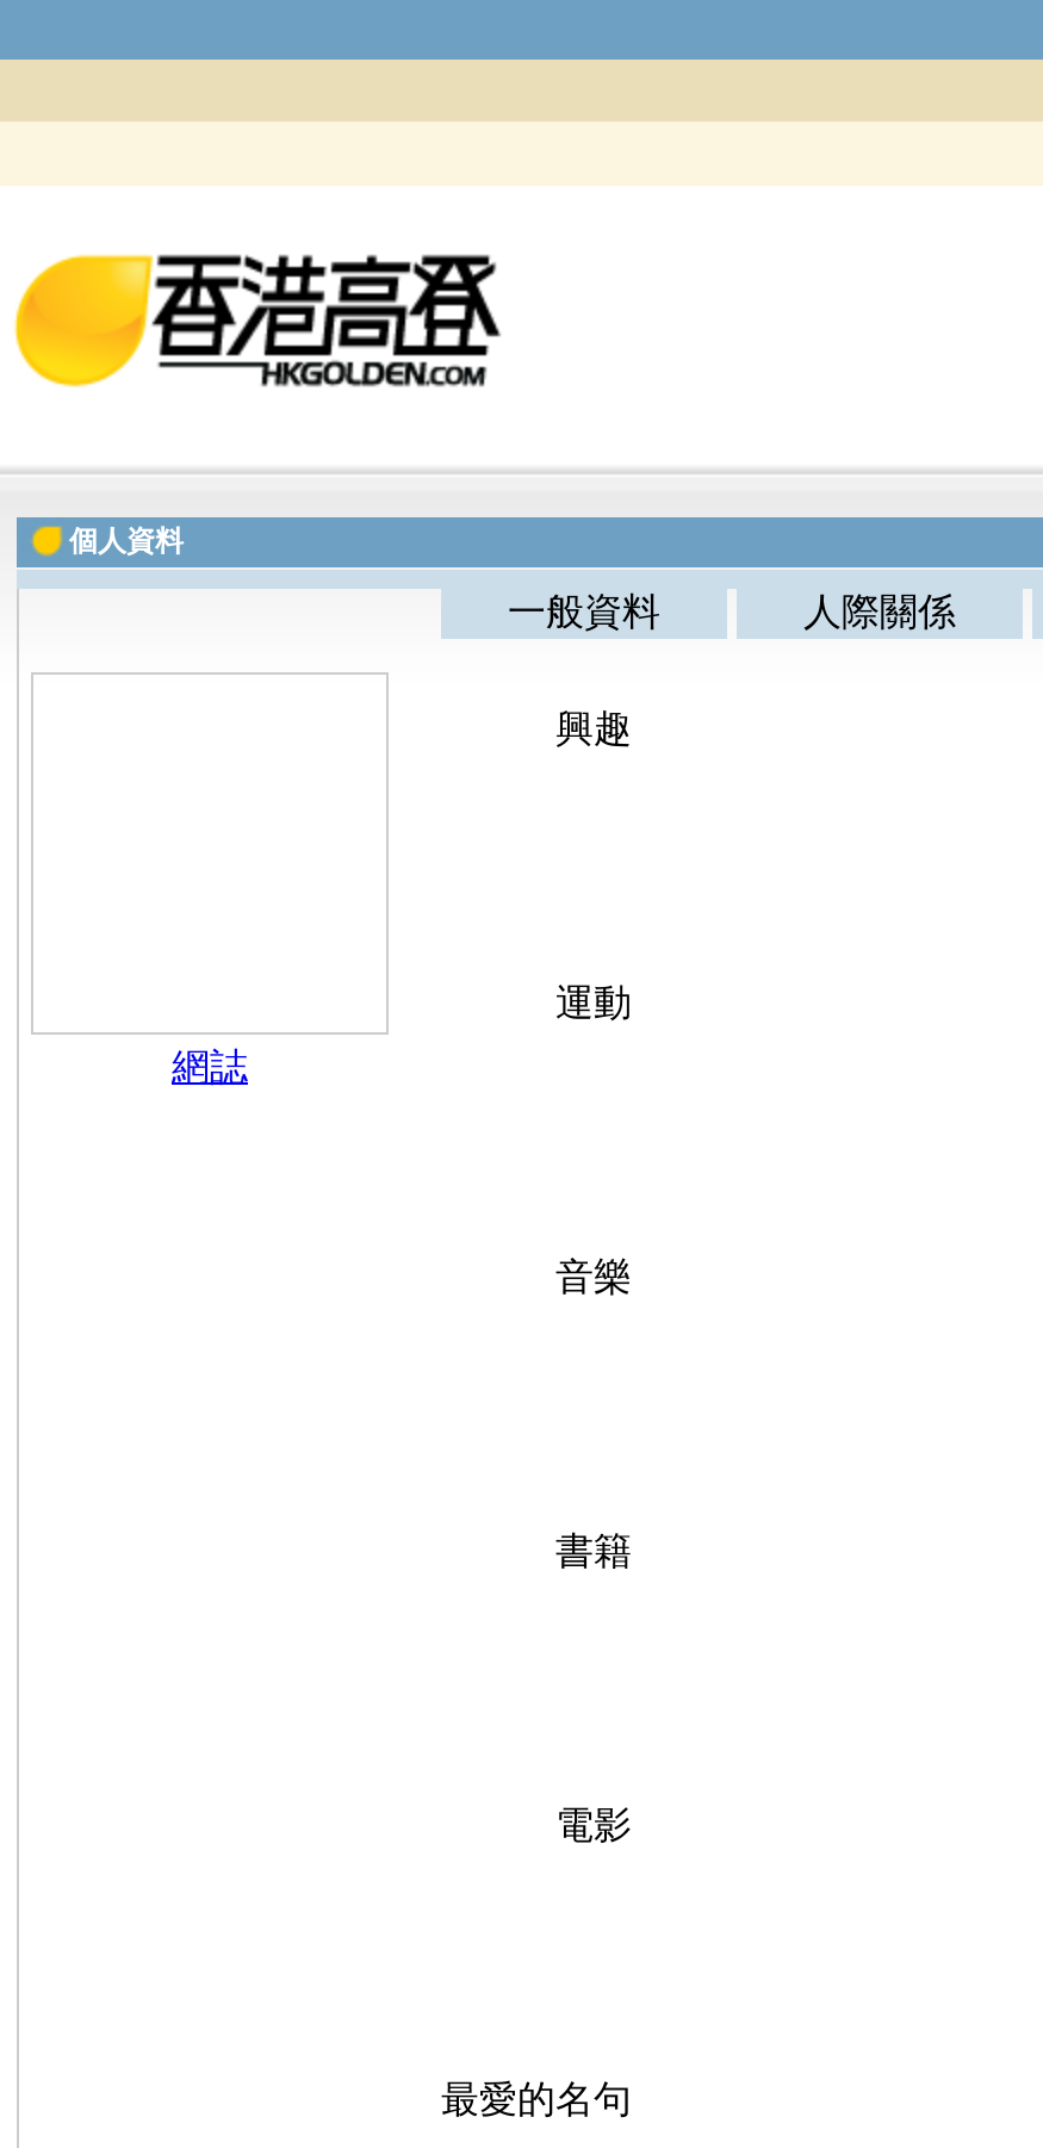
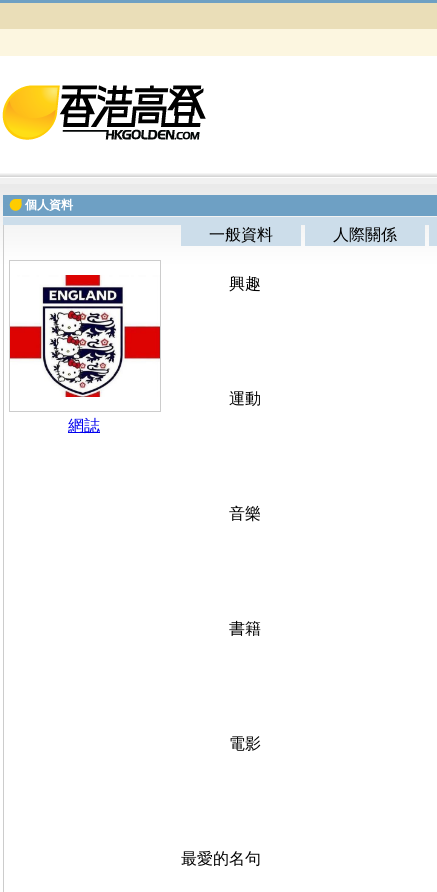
none -> [9,274,161,398] [image]

